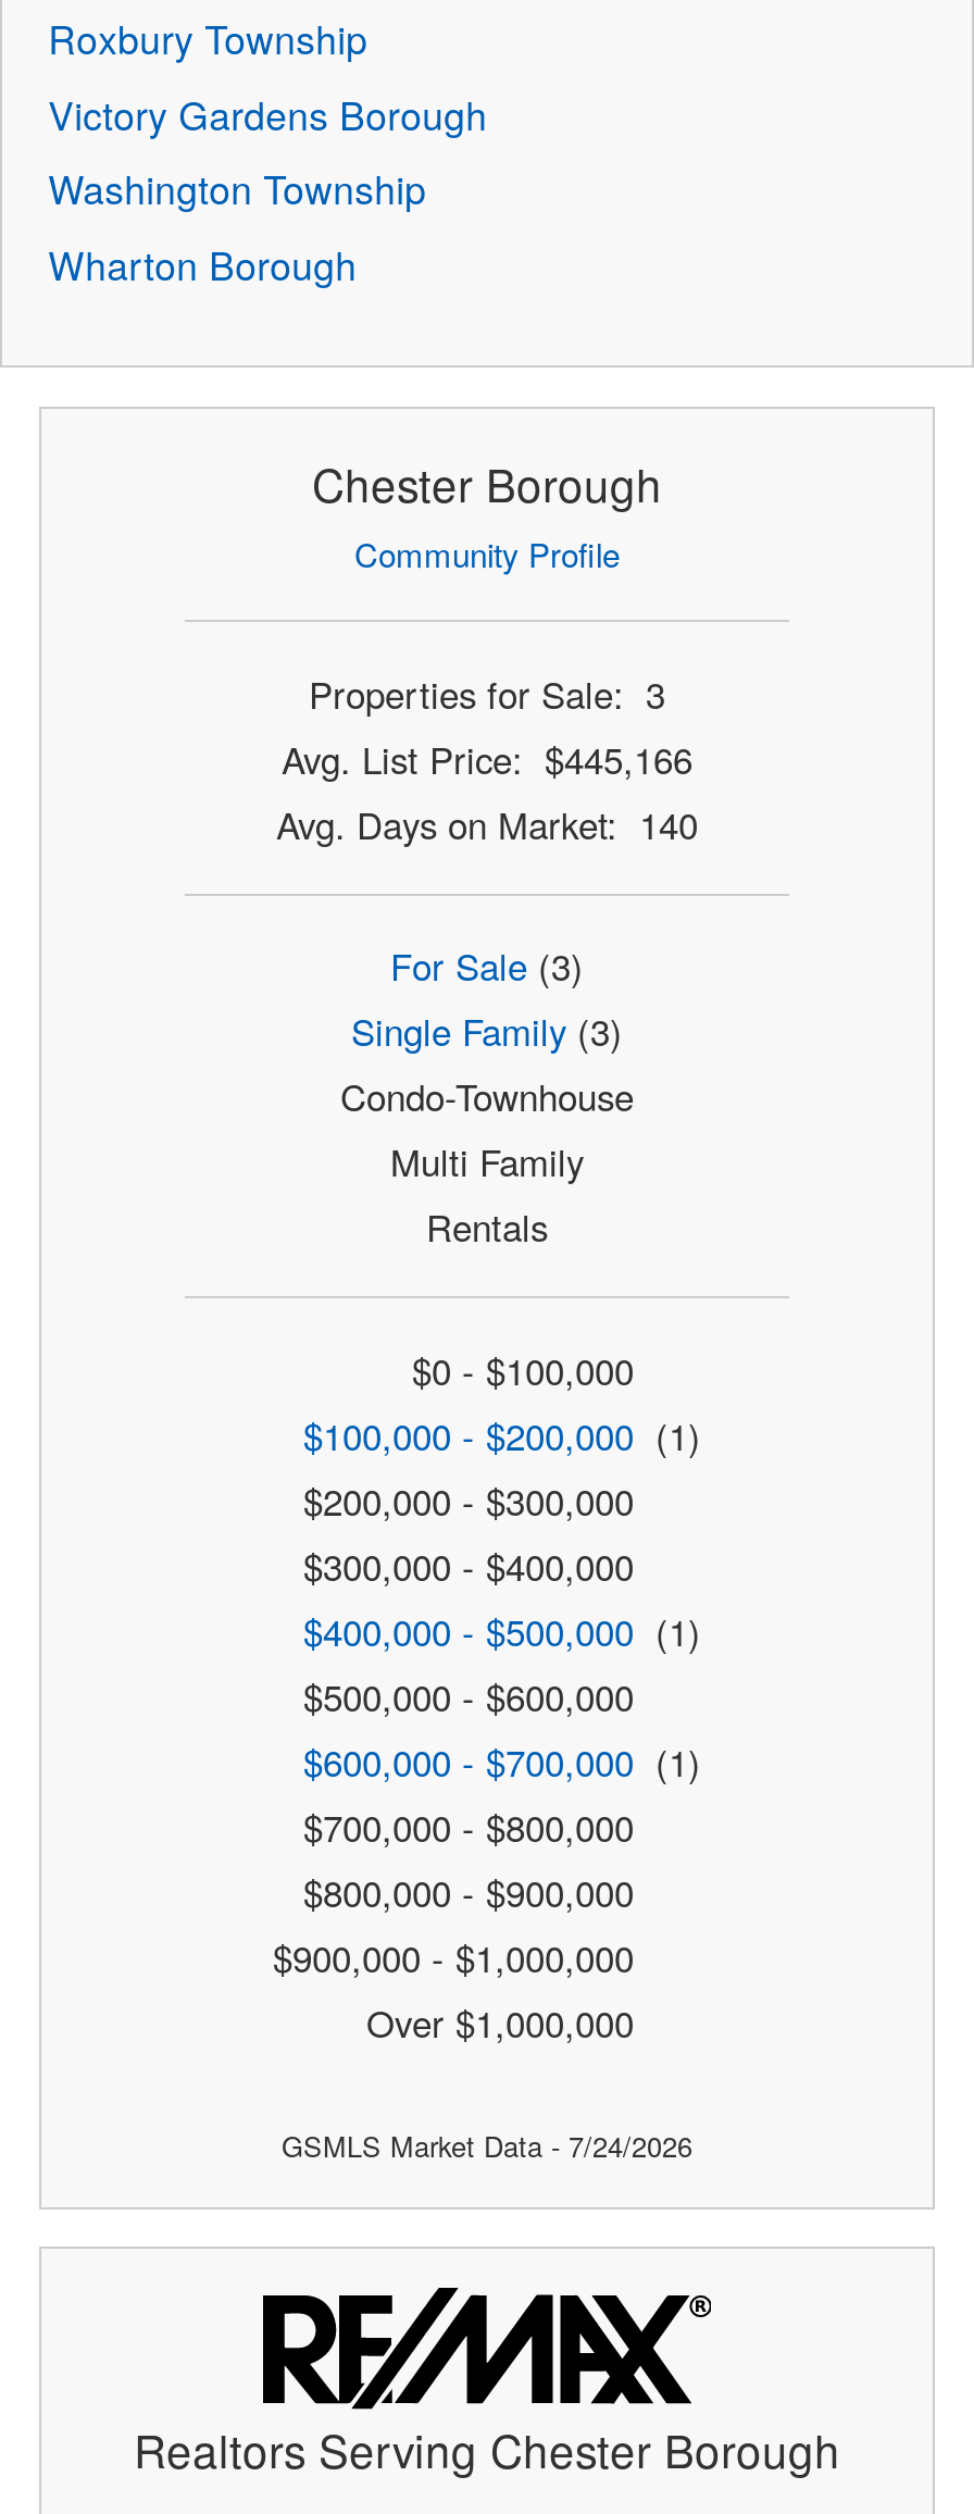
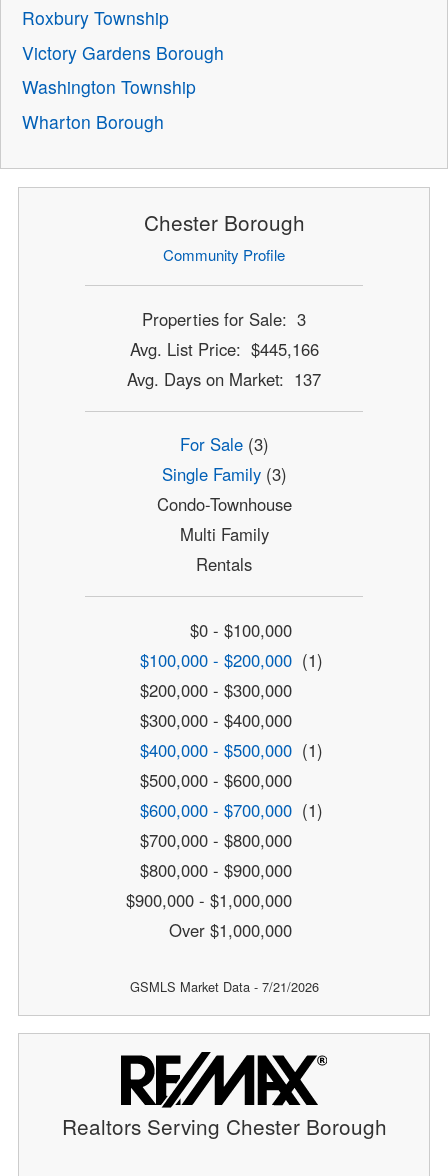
[276,798,698,850] Avg. Days on Market: 140 -> [127,367,321,391] Avg. Days on Market: 137
[282,2124,692,2166] GSMLS Market Data - 7/24/2026 -> [129,977,318,996] GSMLS Market Data - 7/21/2026

